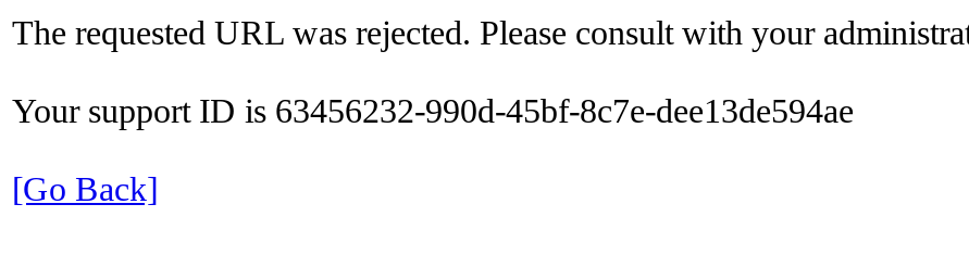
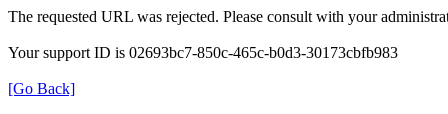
[12,92,854,129] Your support ID is 63456232-990d-45bf-8c7e-dee13de594ae -> [8,44,398,61] Your support ID is 02693bc7-850c-465c-b0d3-30173cbfb983

